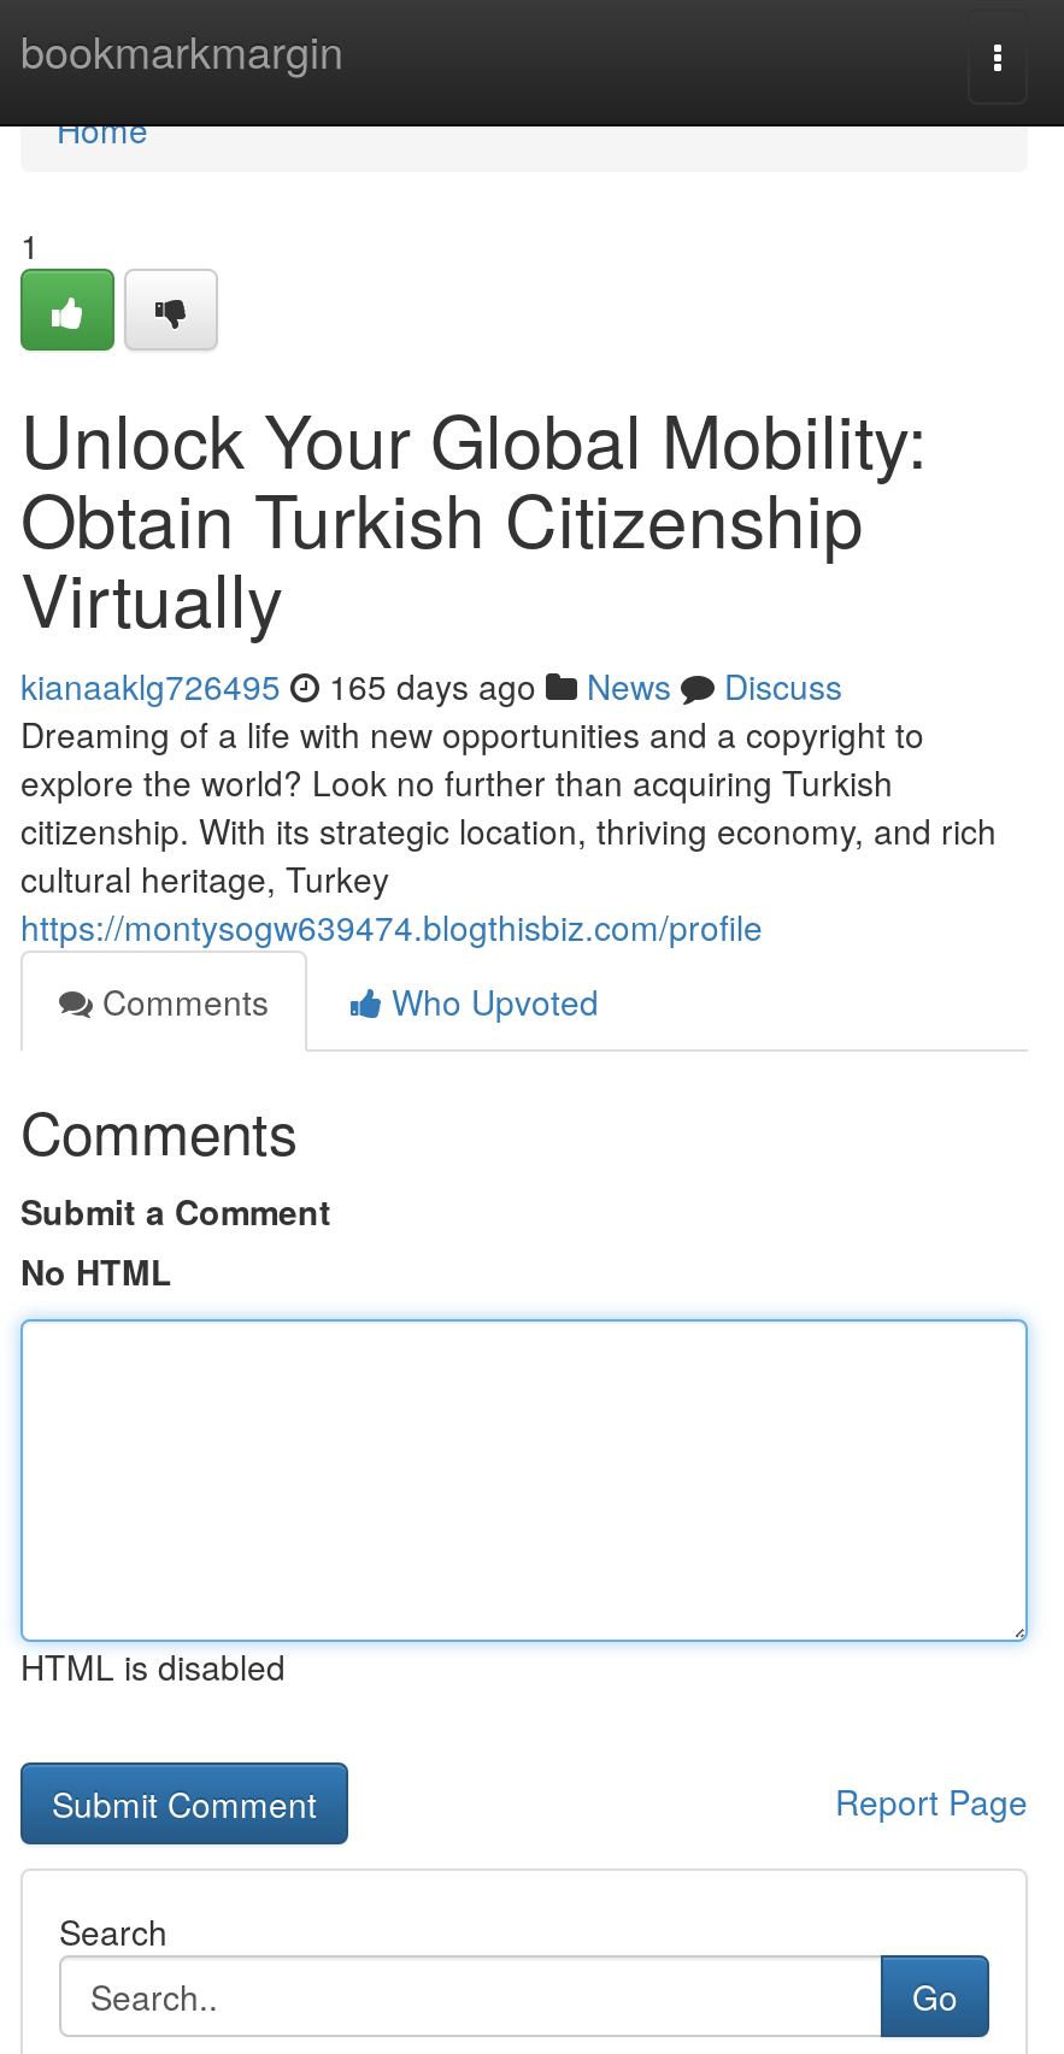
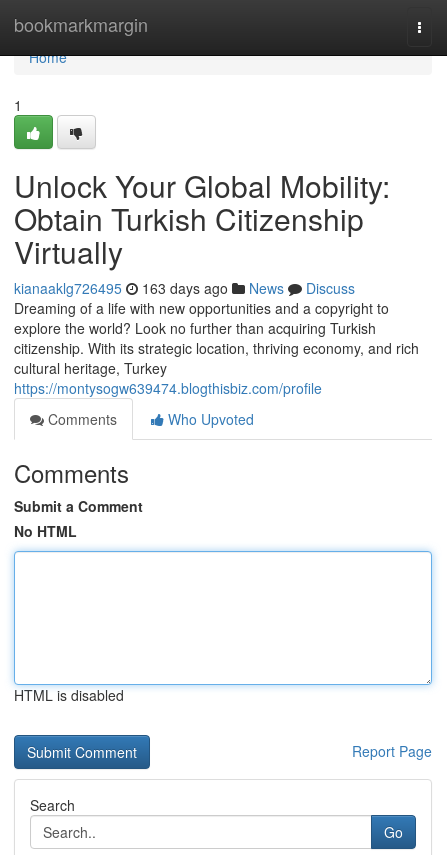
[20,661,842,710] kianaaklg726495 165 days ago News Discuss -> [14,278,355,298] kianaaklg726495 163 days ago News Discuss

